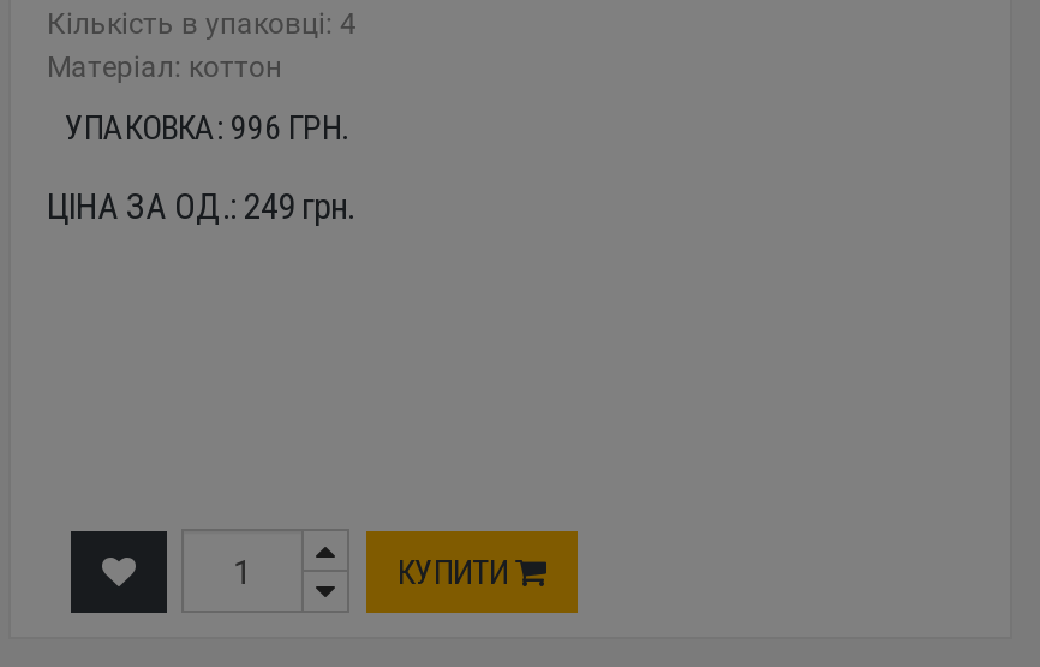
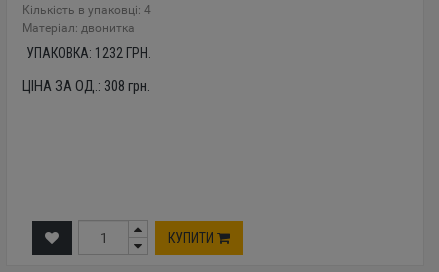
[47,50,282,84] Mатеріал: коттон -> [22,21,135,35] Mатеріал: двонитка
[65,108,348,147] УПАКОВКА: 996 ГРН. -> [26,45,151,61] УПАКОВКА: 1232 ГРН.
[47,185,354,228] ЦІНА ЗА ОД.: 249 грн. -> [22,77,150,95] ЦІНА ЗА ОД.: 308 грн.

